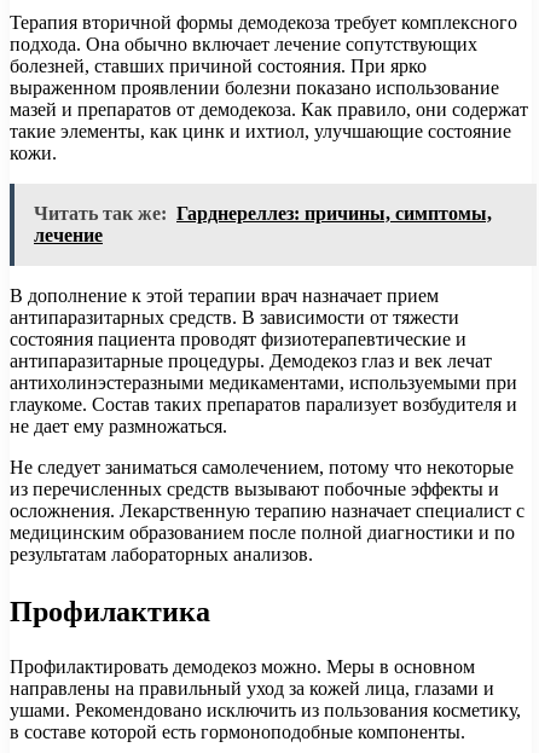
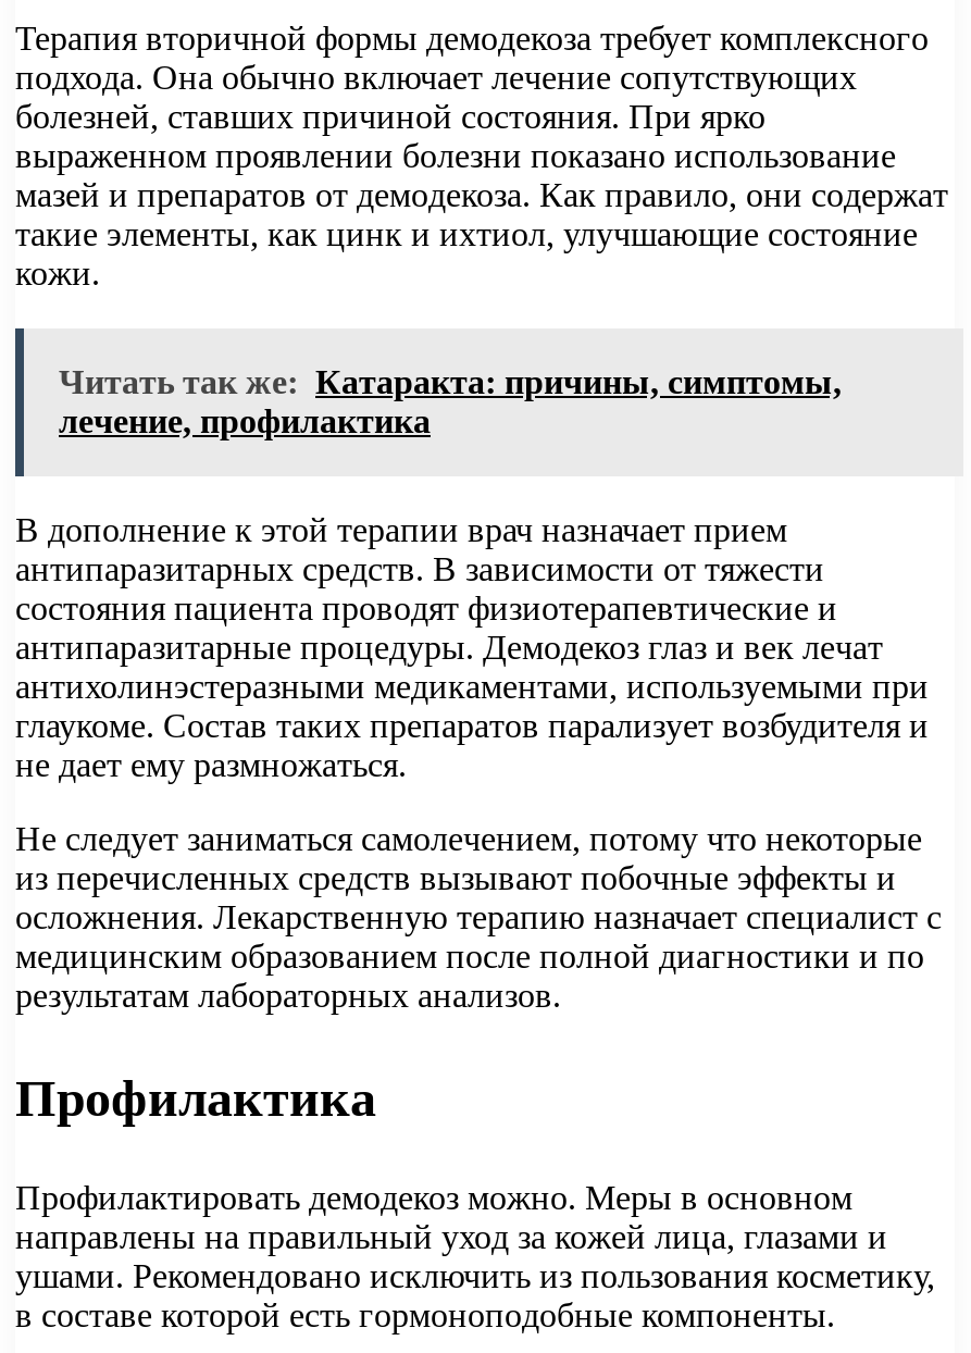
[34,203,492,245] Читать так же: Гарднереллез: причины, симптомы, | лечение -> [59,363,842,439] Читать так же: Катаракта: причины, симптомы, | лечение, профилактика

